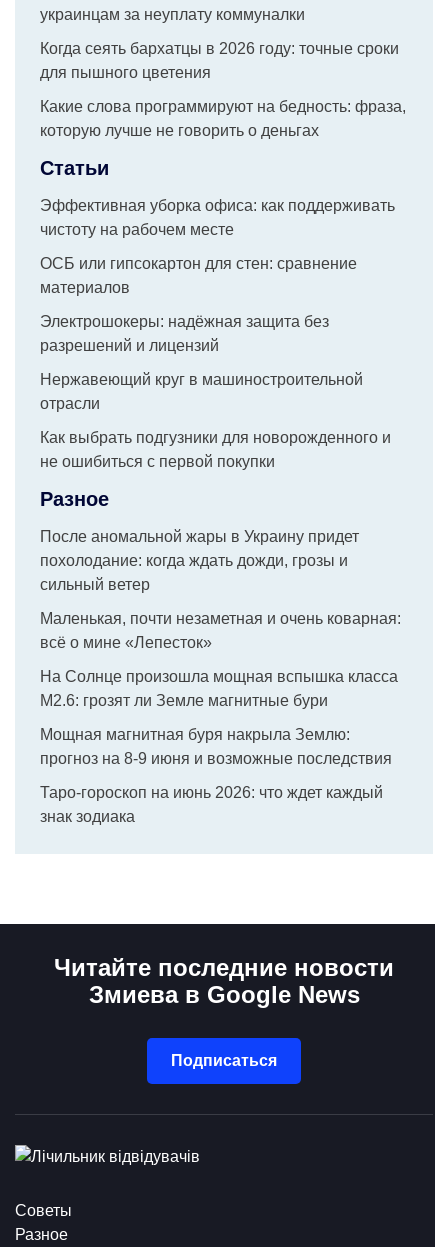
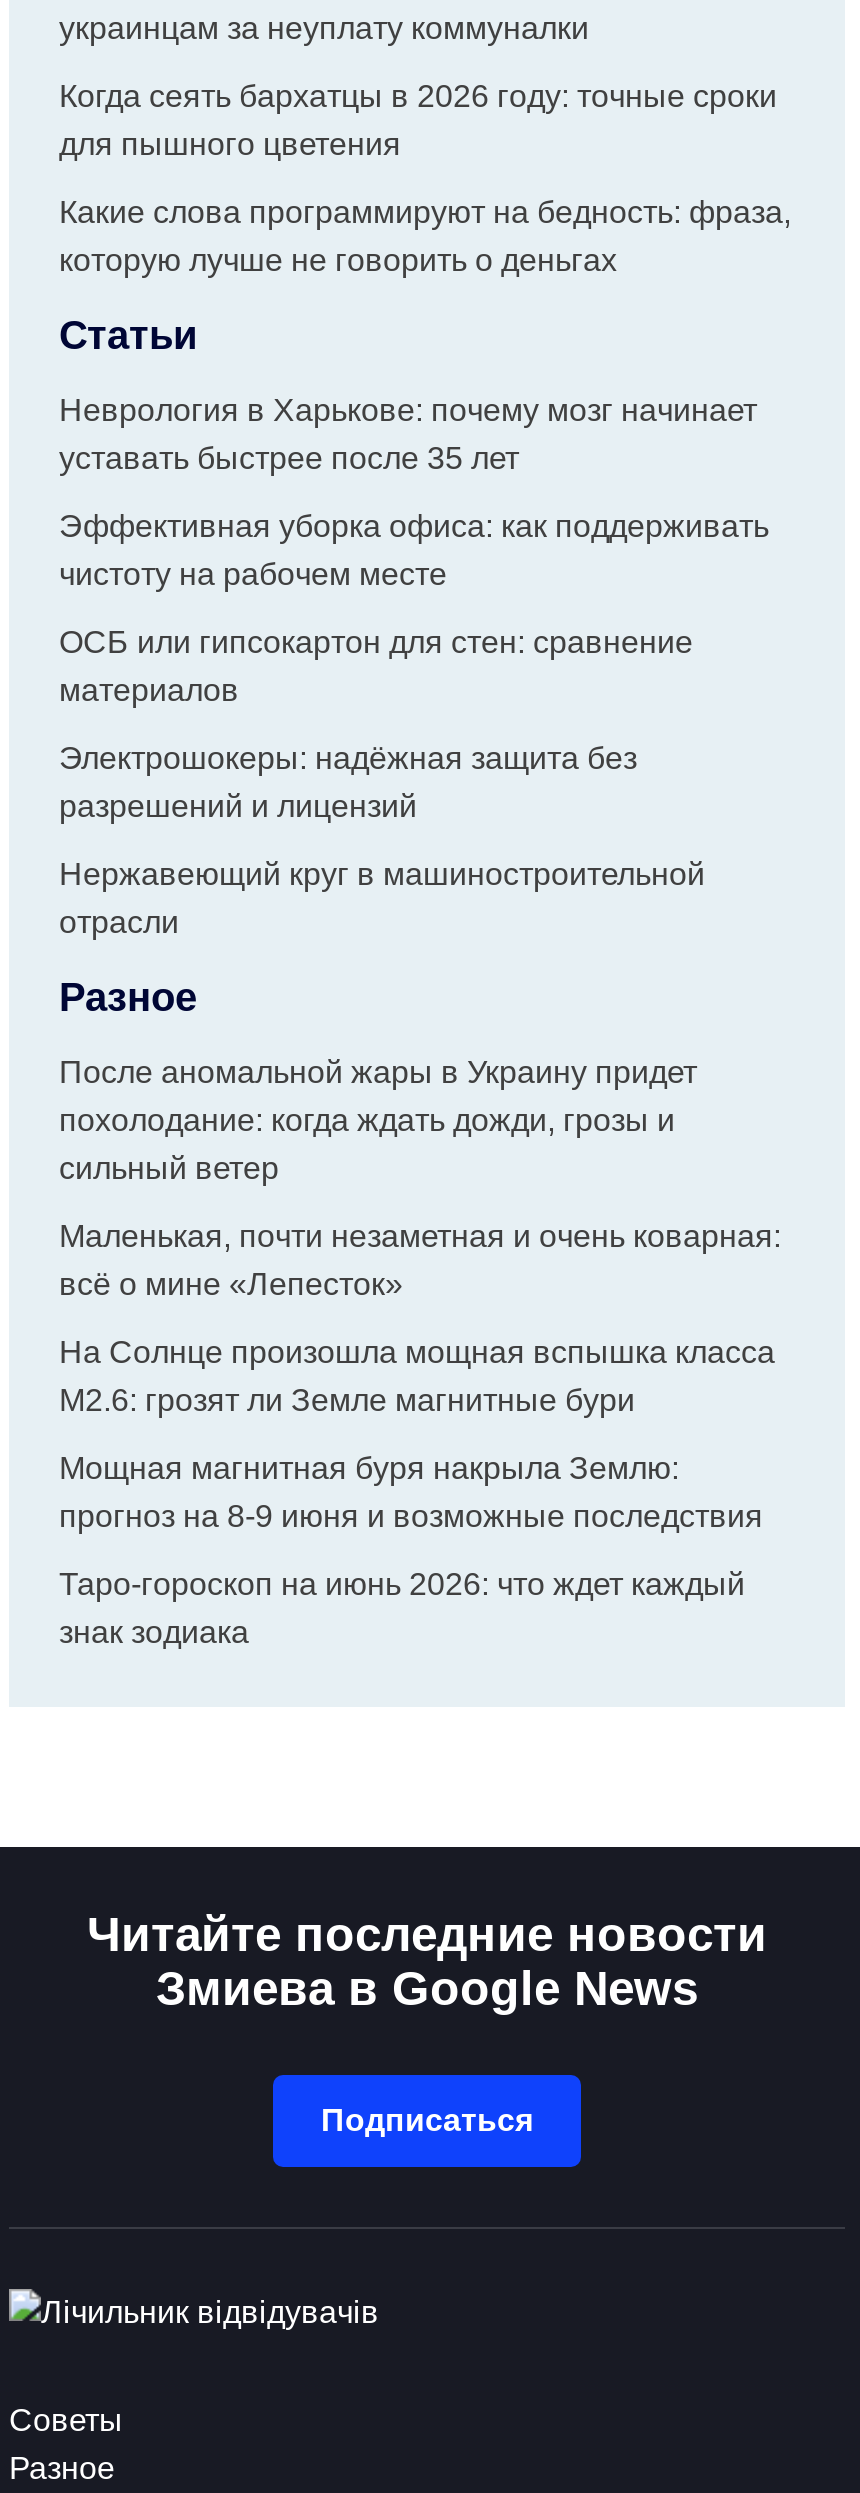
none -> [59,392,757,474] Неврология в Харькове: почему мозг начинает | уставать быстрее после 35 лет
moved [40,196,395,411] -> [59,508,769,938]: Эффективная уборка офиса: как поддерживать | чистоту на рабочем месте | ОСБ или гипсокартон для стен: сравнение | материалов | Электрошокеры: надёжная защита без | разрешений и лицензий | Нержавеющий круг в машиностроительной | отрасли
[40,428,391,469] Как выбрать подгузники для новорожденного и | не ошибиться с первой покупки -> none

